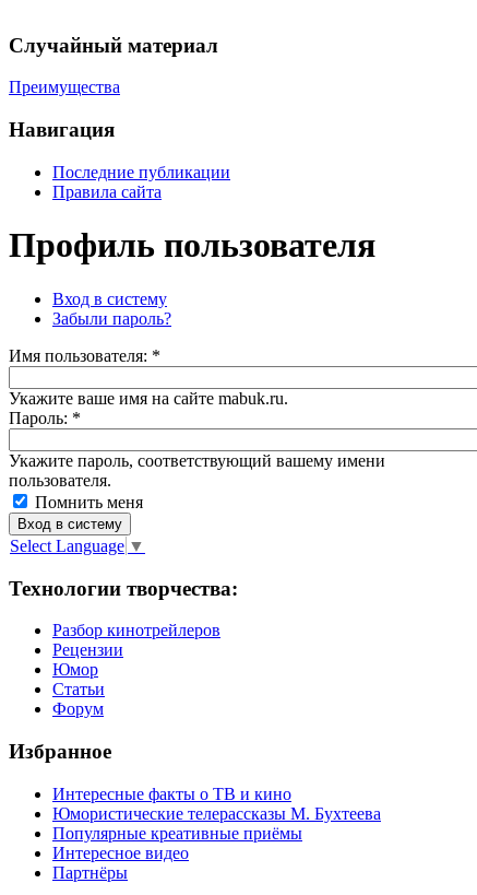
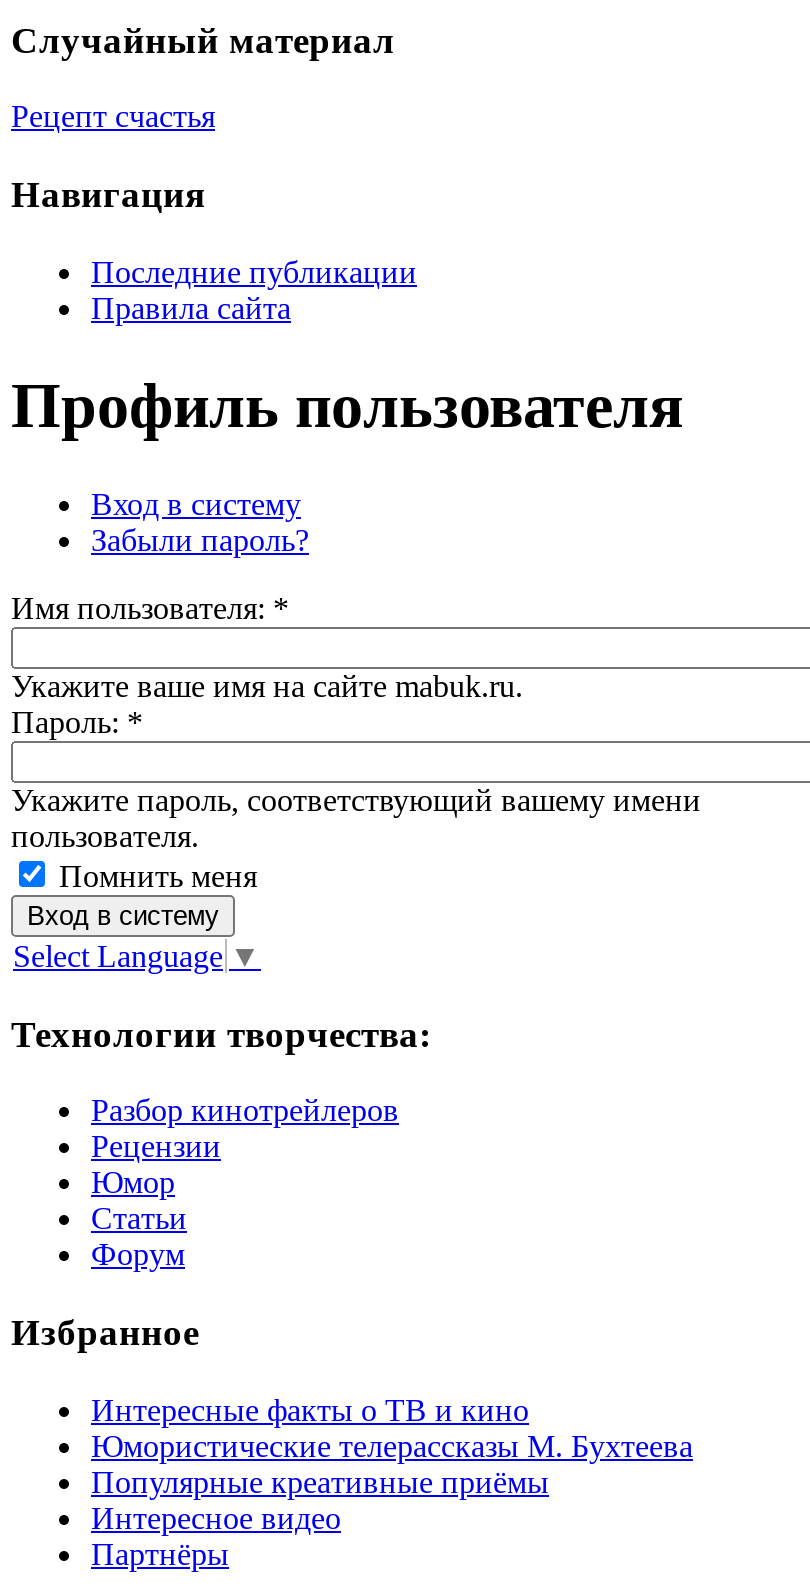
[9,78,120,96] Преимущества -> [11,100,215,134] Рецепт счастья

